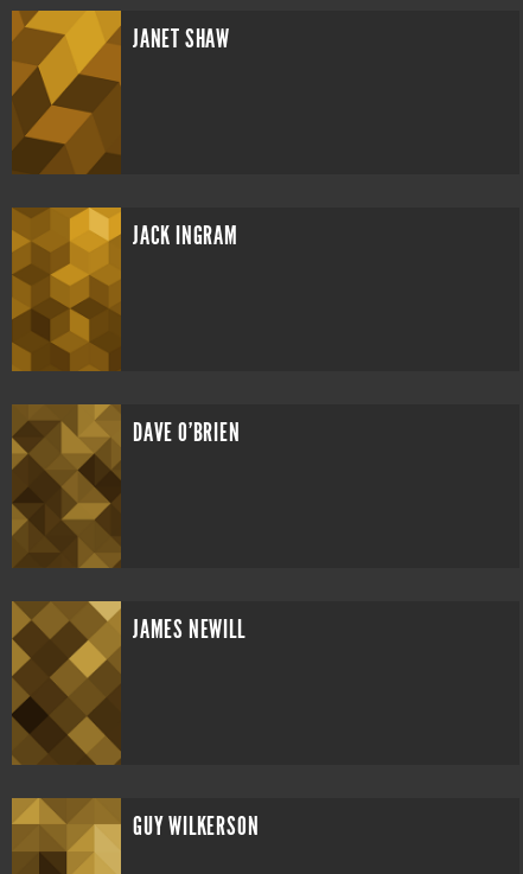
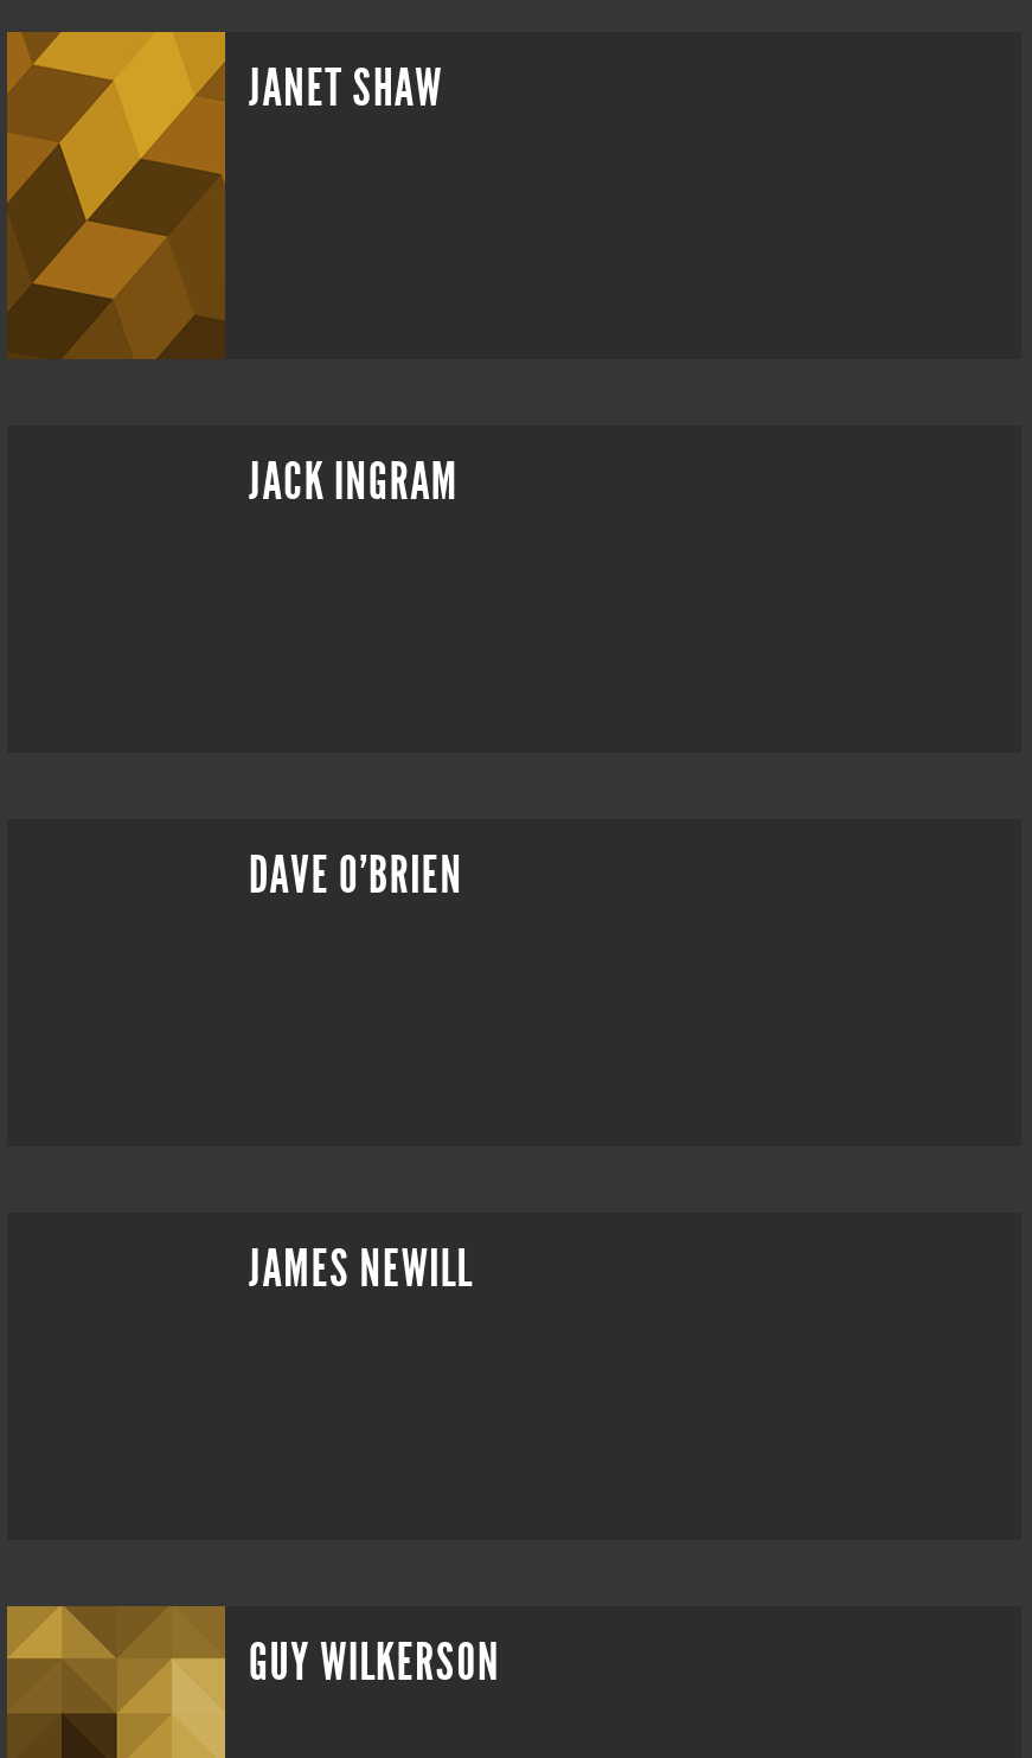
[11,206,122,372] [image] -> none
[11,403,122,569] [image] -> none
[11,600,122,766] [image] -> none

